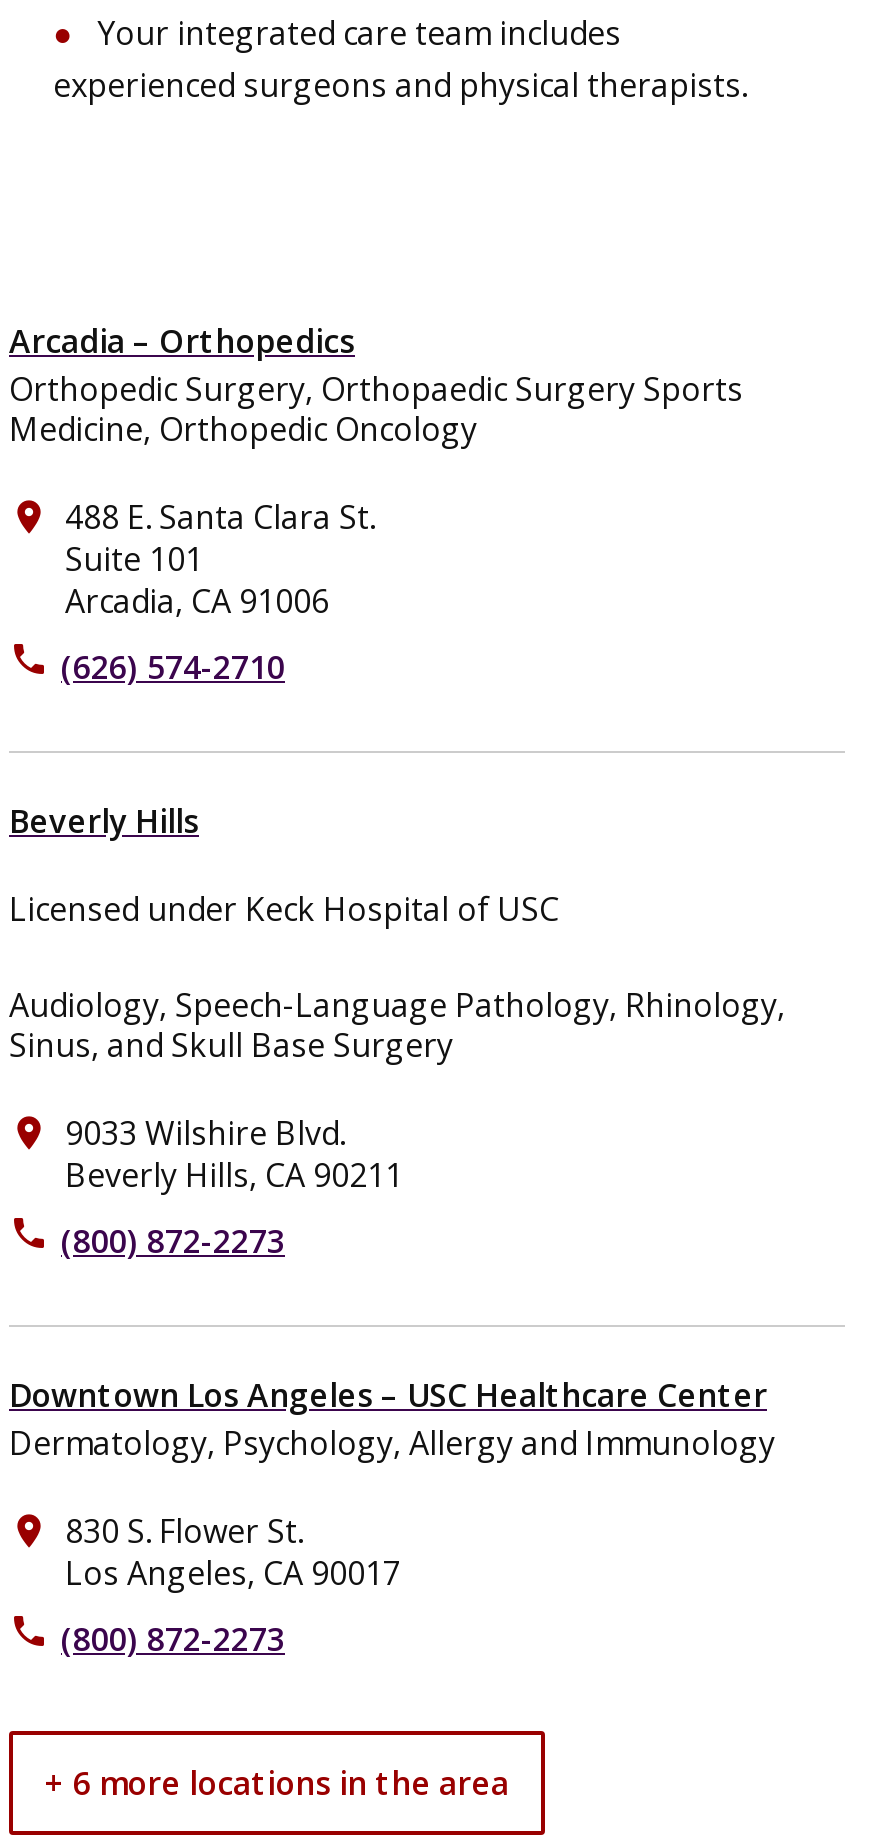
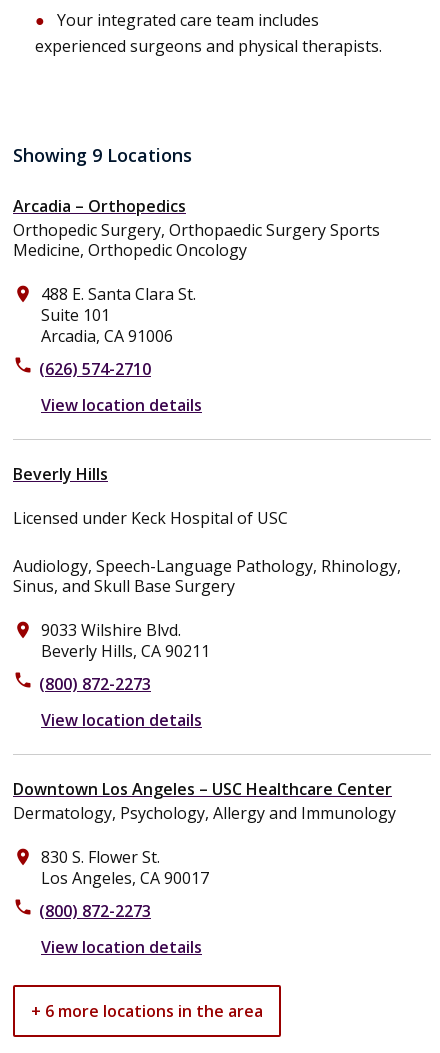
none -> [13,143,192,167] Showing 9 Locations
none -> [41,394,202,416] View location details
none -> [41,709,202,731] View location details
none -> [41,936,202,958] View location details

